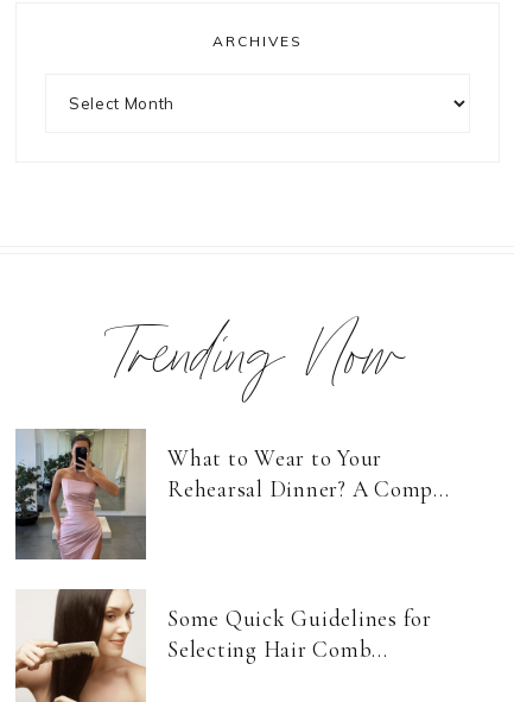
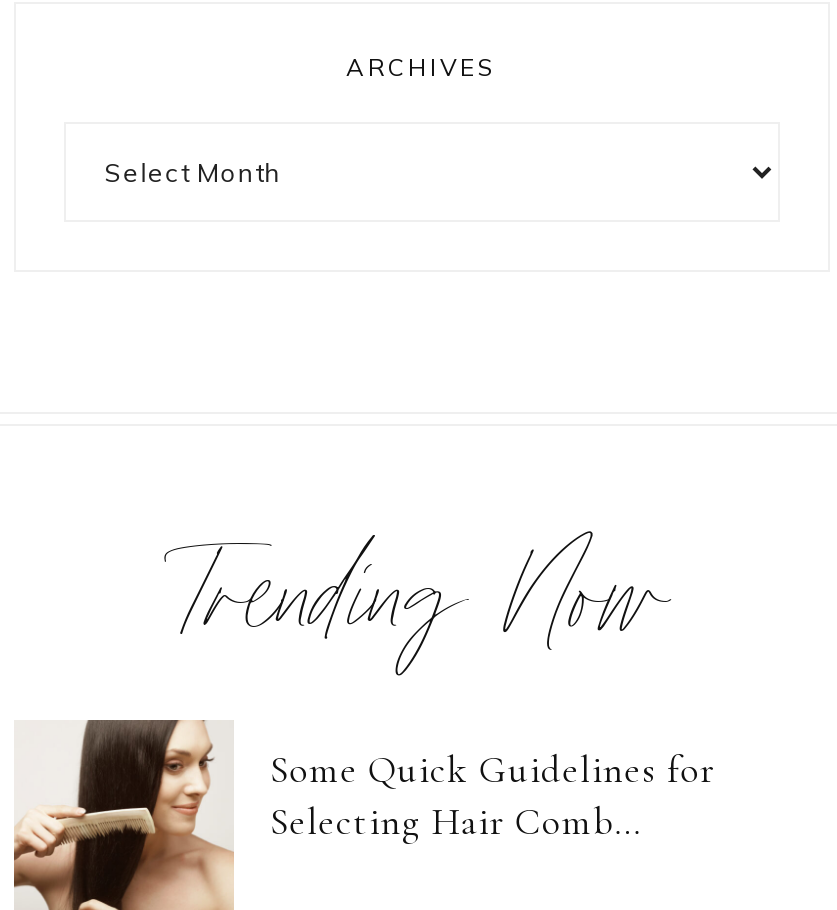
[14,429,449,561] [image] | What to Wear to Your | Rehearsal Dinner? A Comp... -> none

